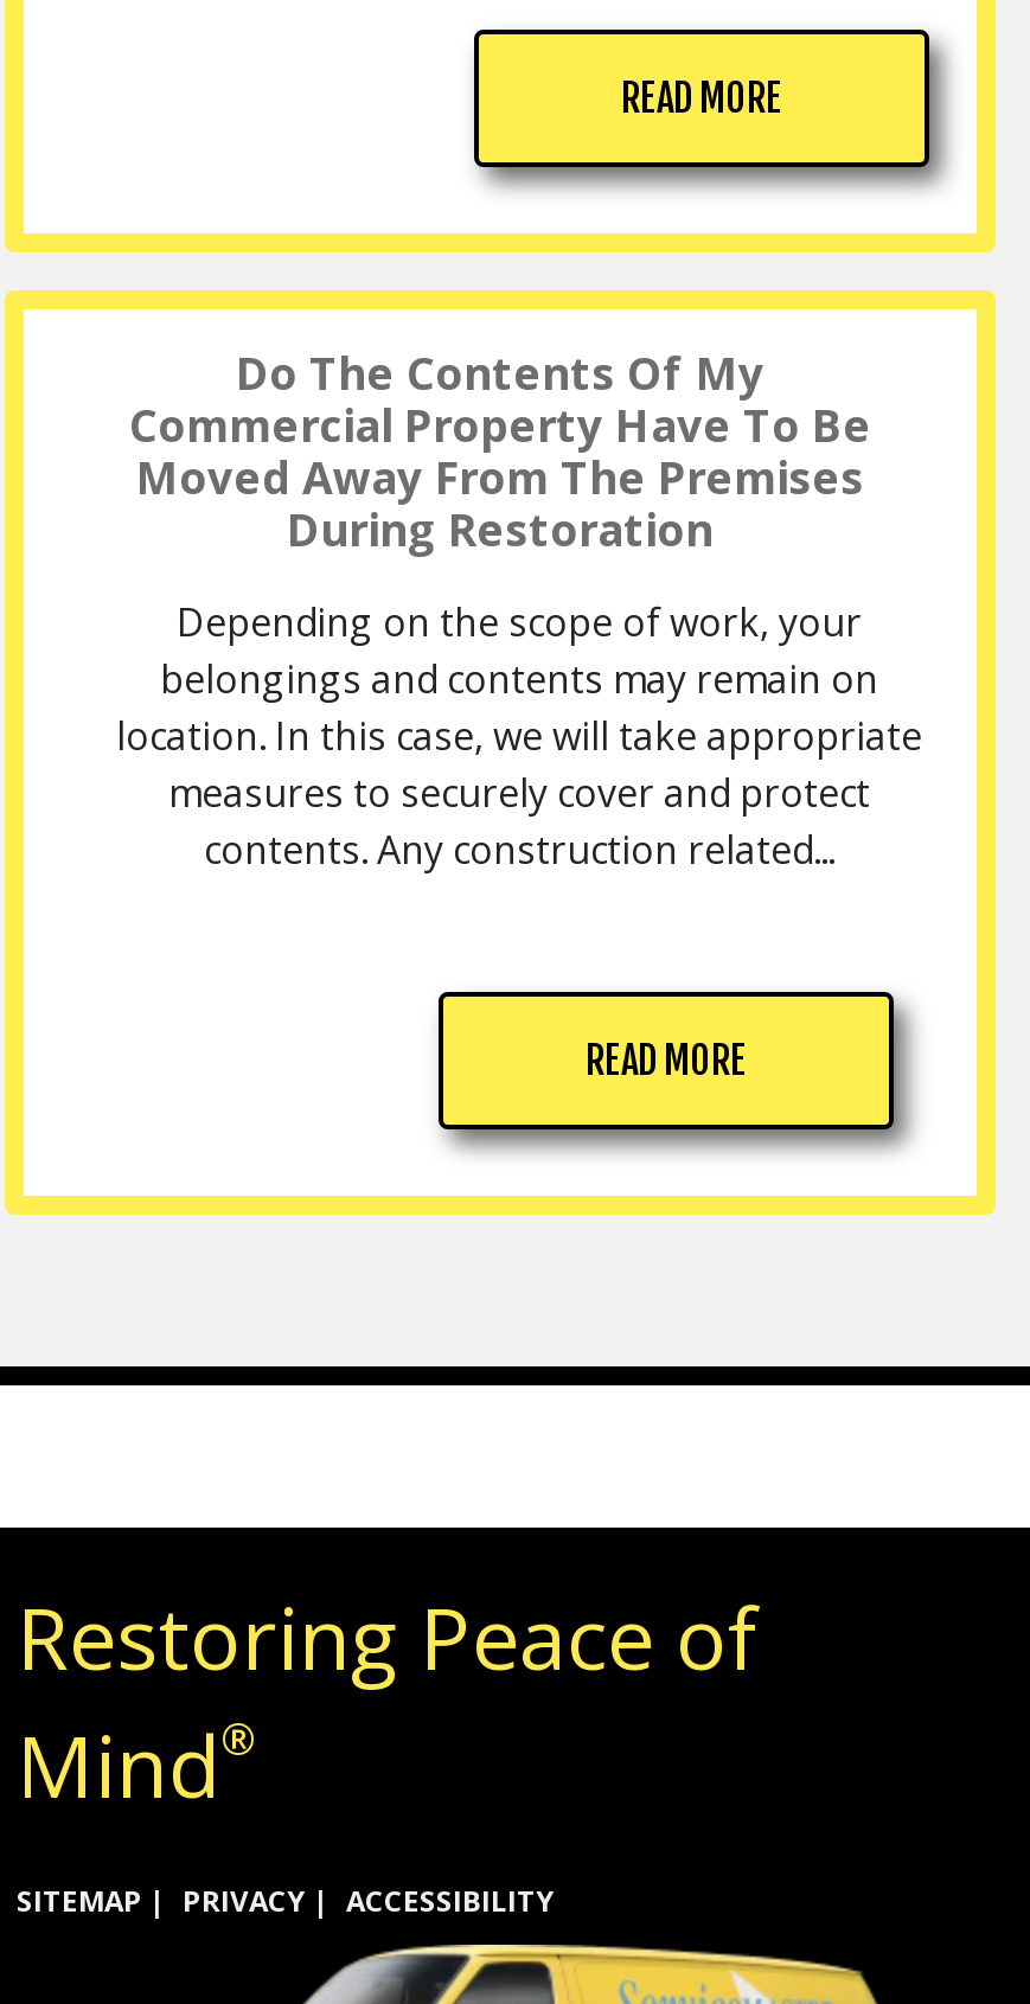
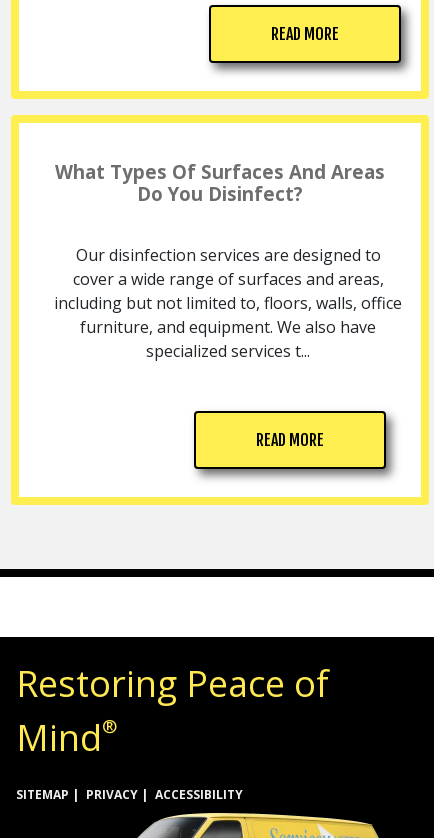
[129,343,871,558] Do The Contents Of My | Commercial Property Have To Be | Moved Away From The Premises | During Restoration -> [55,159,385,206] What Types Of Surfaces And Areas | Do You Disinfect?
[116,596,922,876] Depending on the scope of work, your | belongings and contents may remain on | location. In this case, we will take appropriate | measures to securely cover and protect | contents. Any construction related... -> [54,244,402,362] Our disinfection services are designed to | cover a wide range of surfaces and areas, | including but not limited to, floors, walls, office | furniture, and equipment. We also have | specialized services t...

